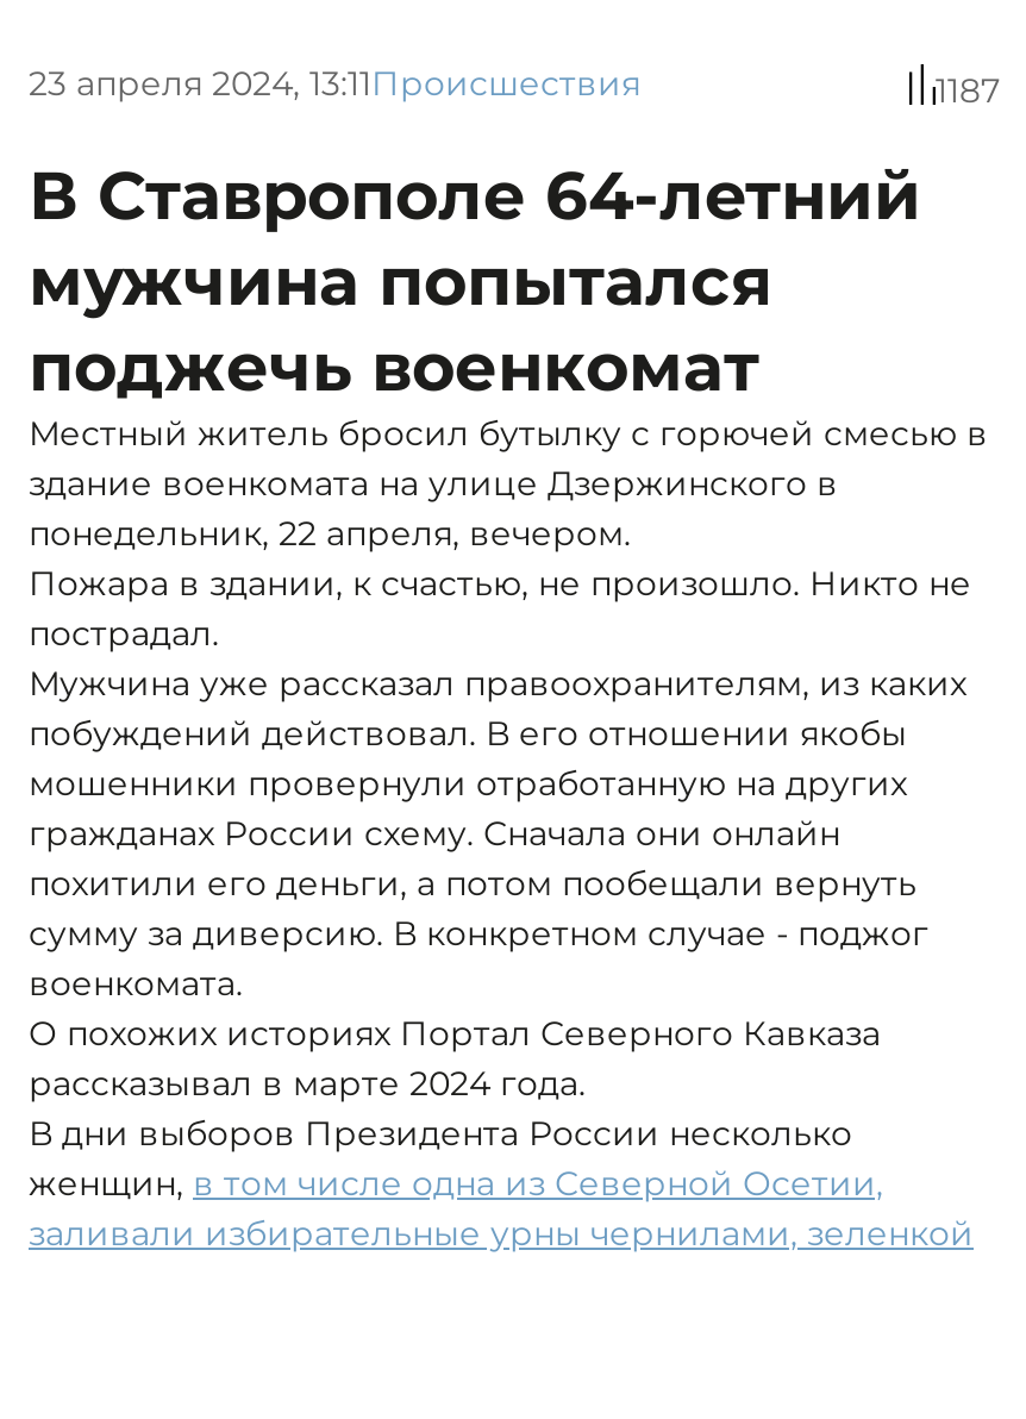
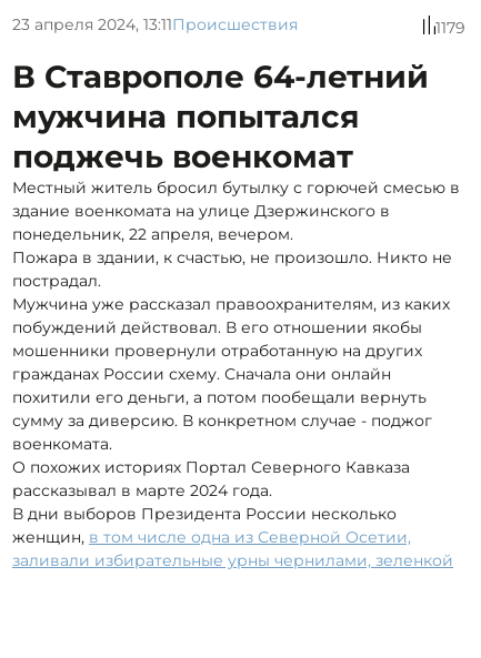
[936,68,1000,111] 1187 -> [435,17,465,37] 1179

